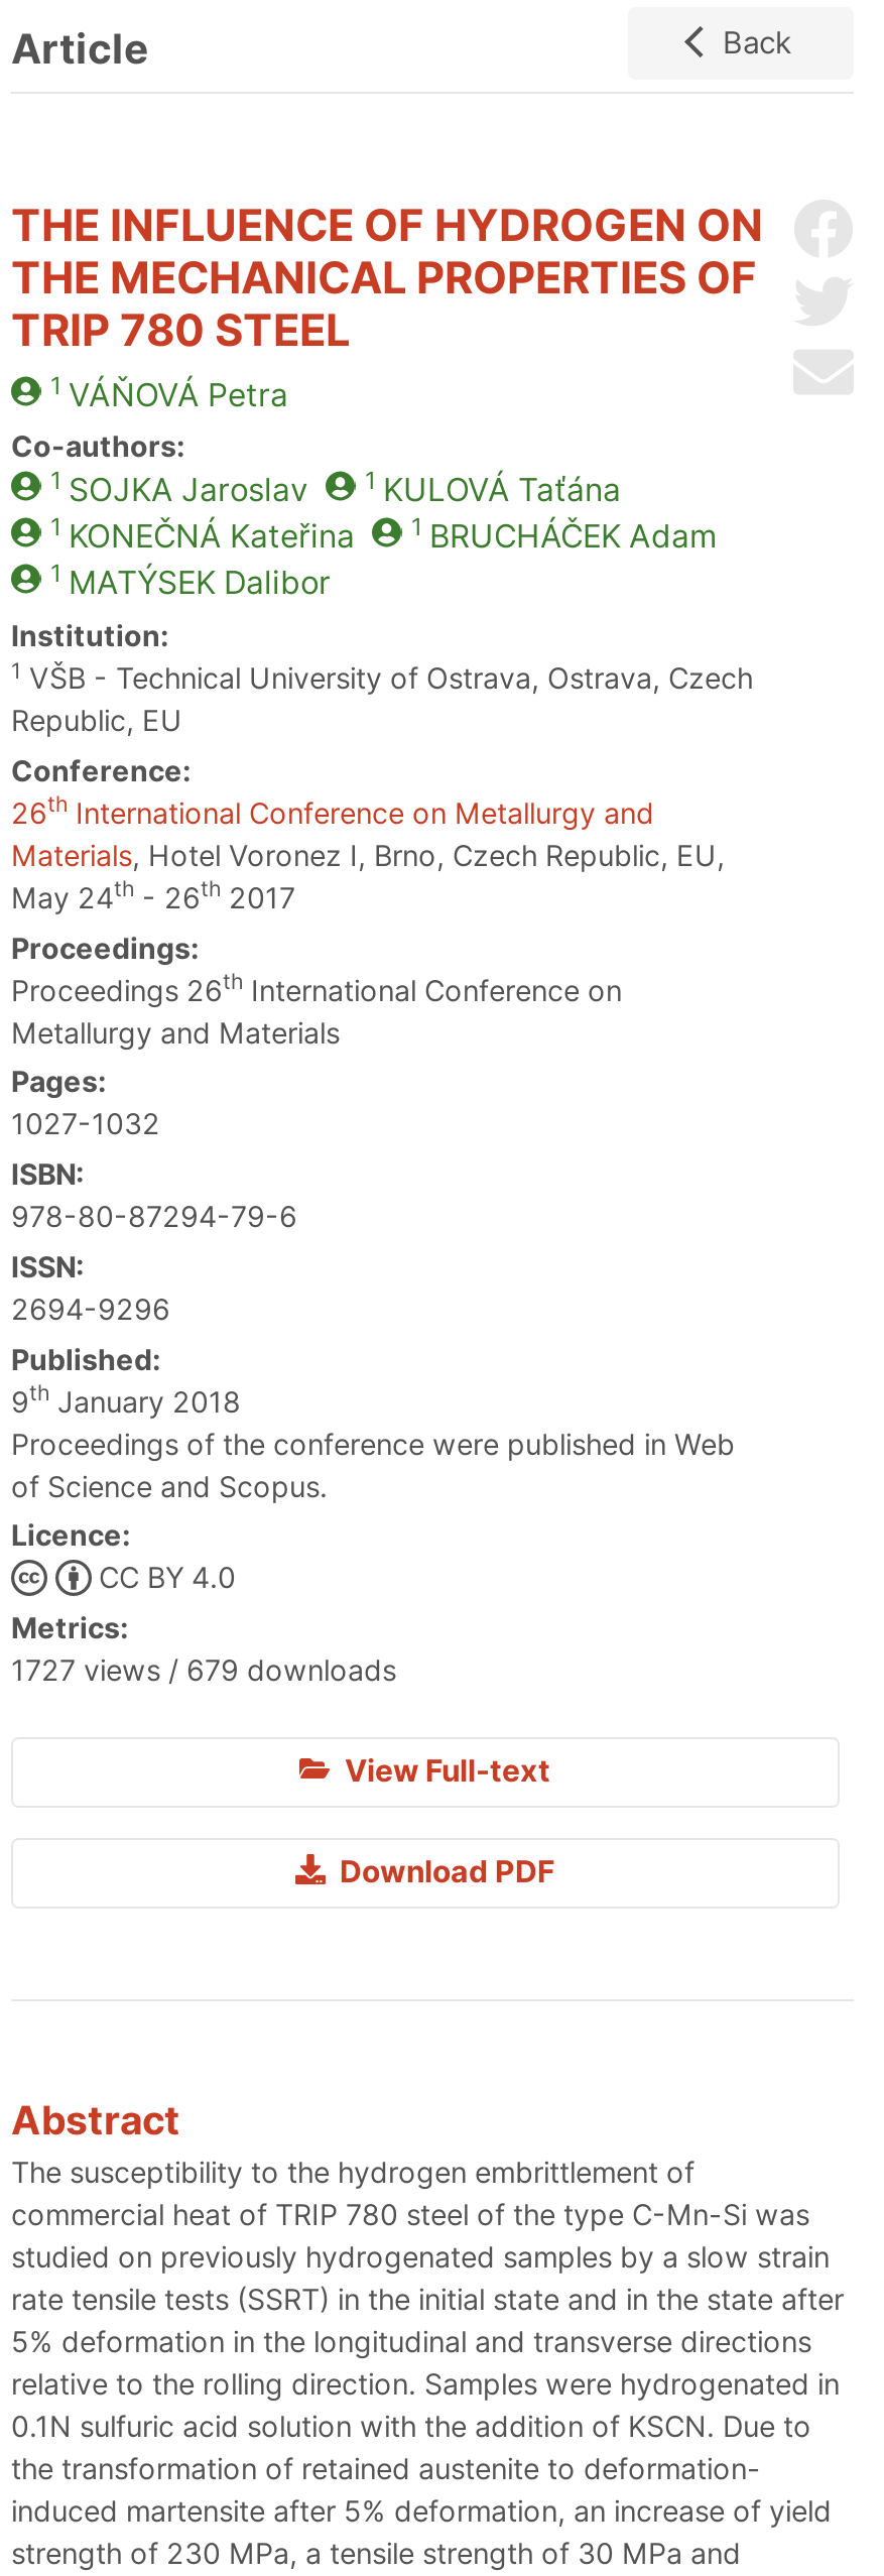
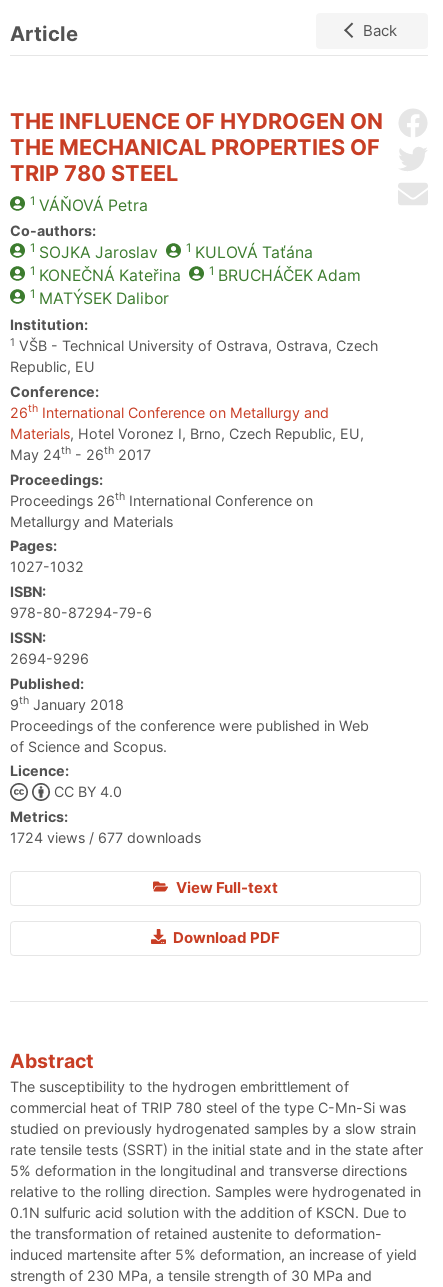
[11,1653,396,1687] 1727 views / 679 downloads -> [10,829,201,846] 1724 views / 677 downloads

